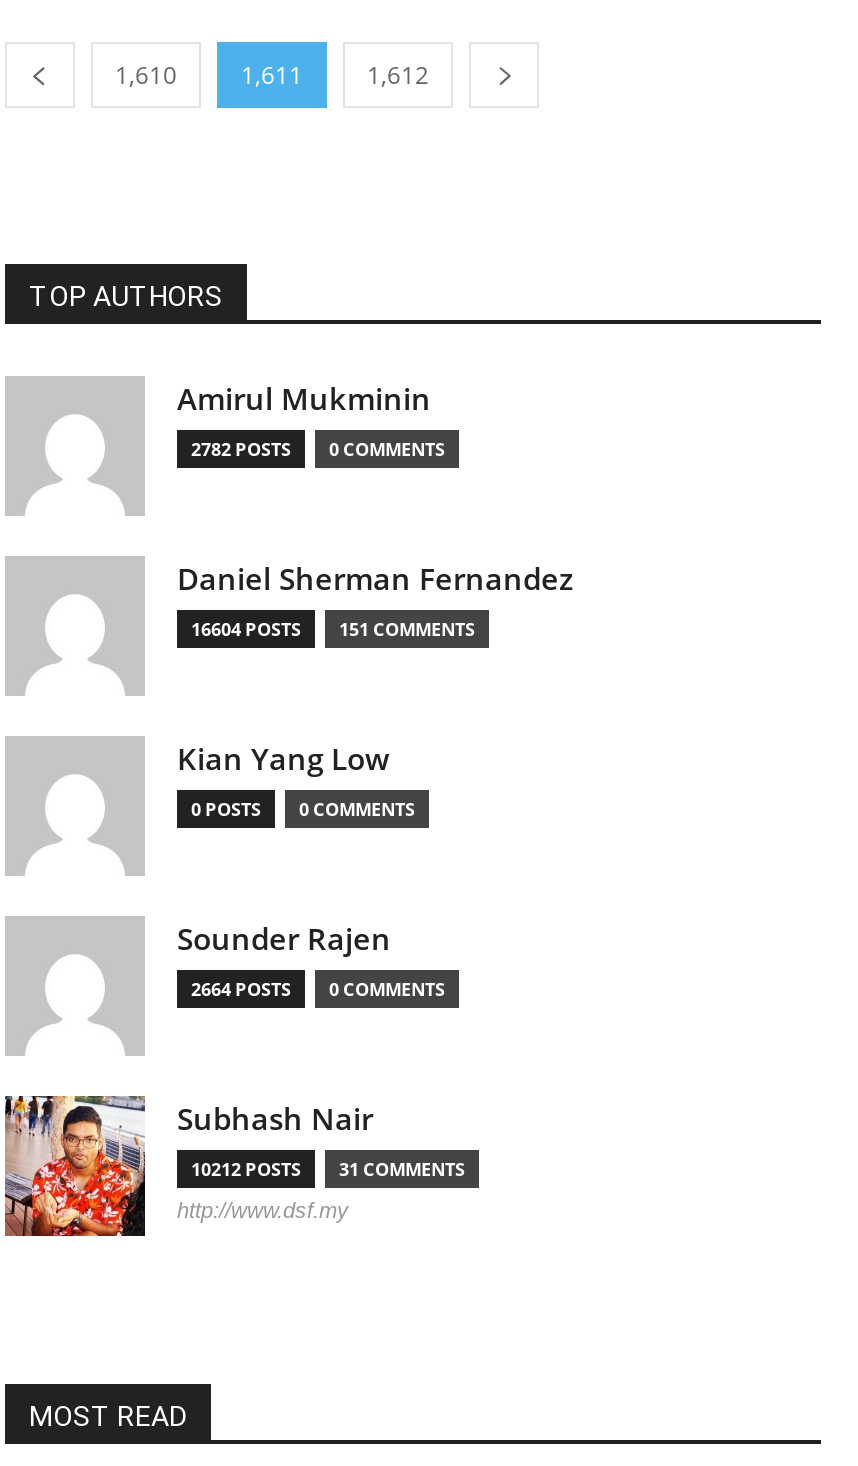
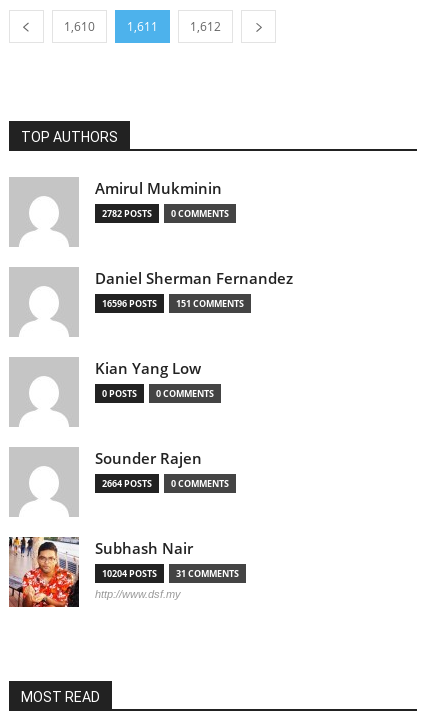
[191,616,475,642] 16604 POSTS 151 COMMENTS -> [102,297,244,310] 16596 POSTS 151 COMMENTS
[191,1156,465,1182] 10212 POSTS 31 COMMENTS -> [102,567,239,580] 10204 POSTS 31 COMMENTS

